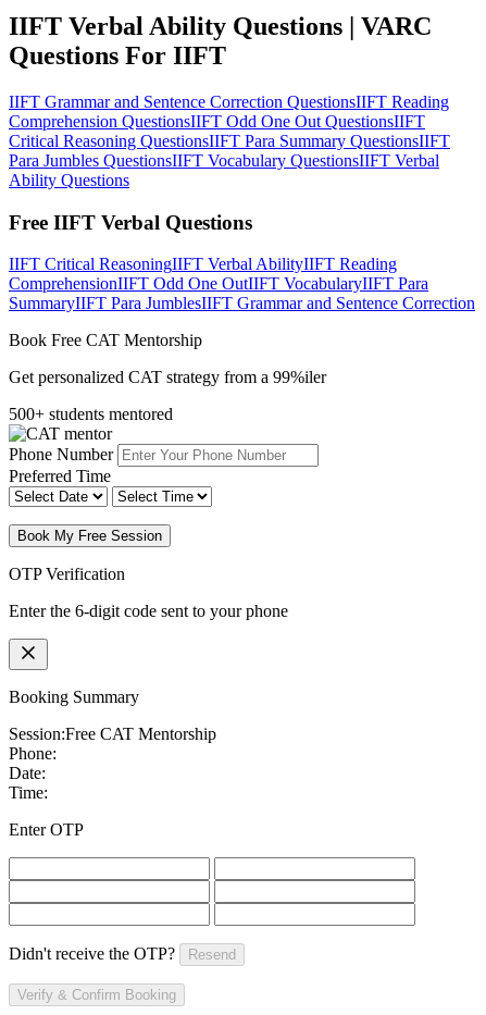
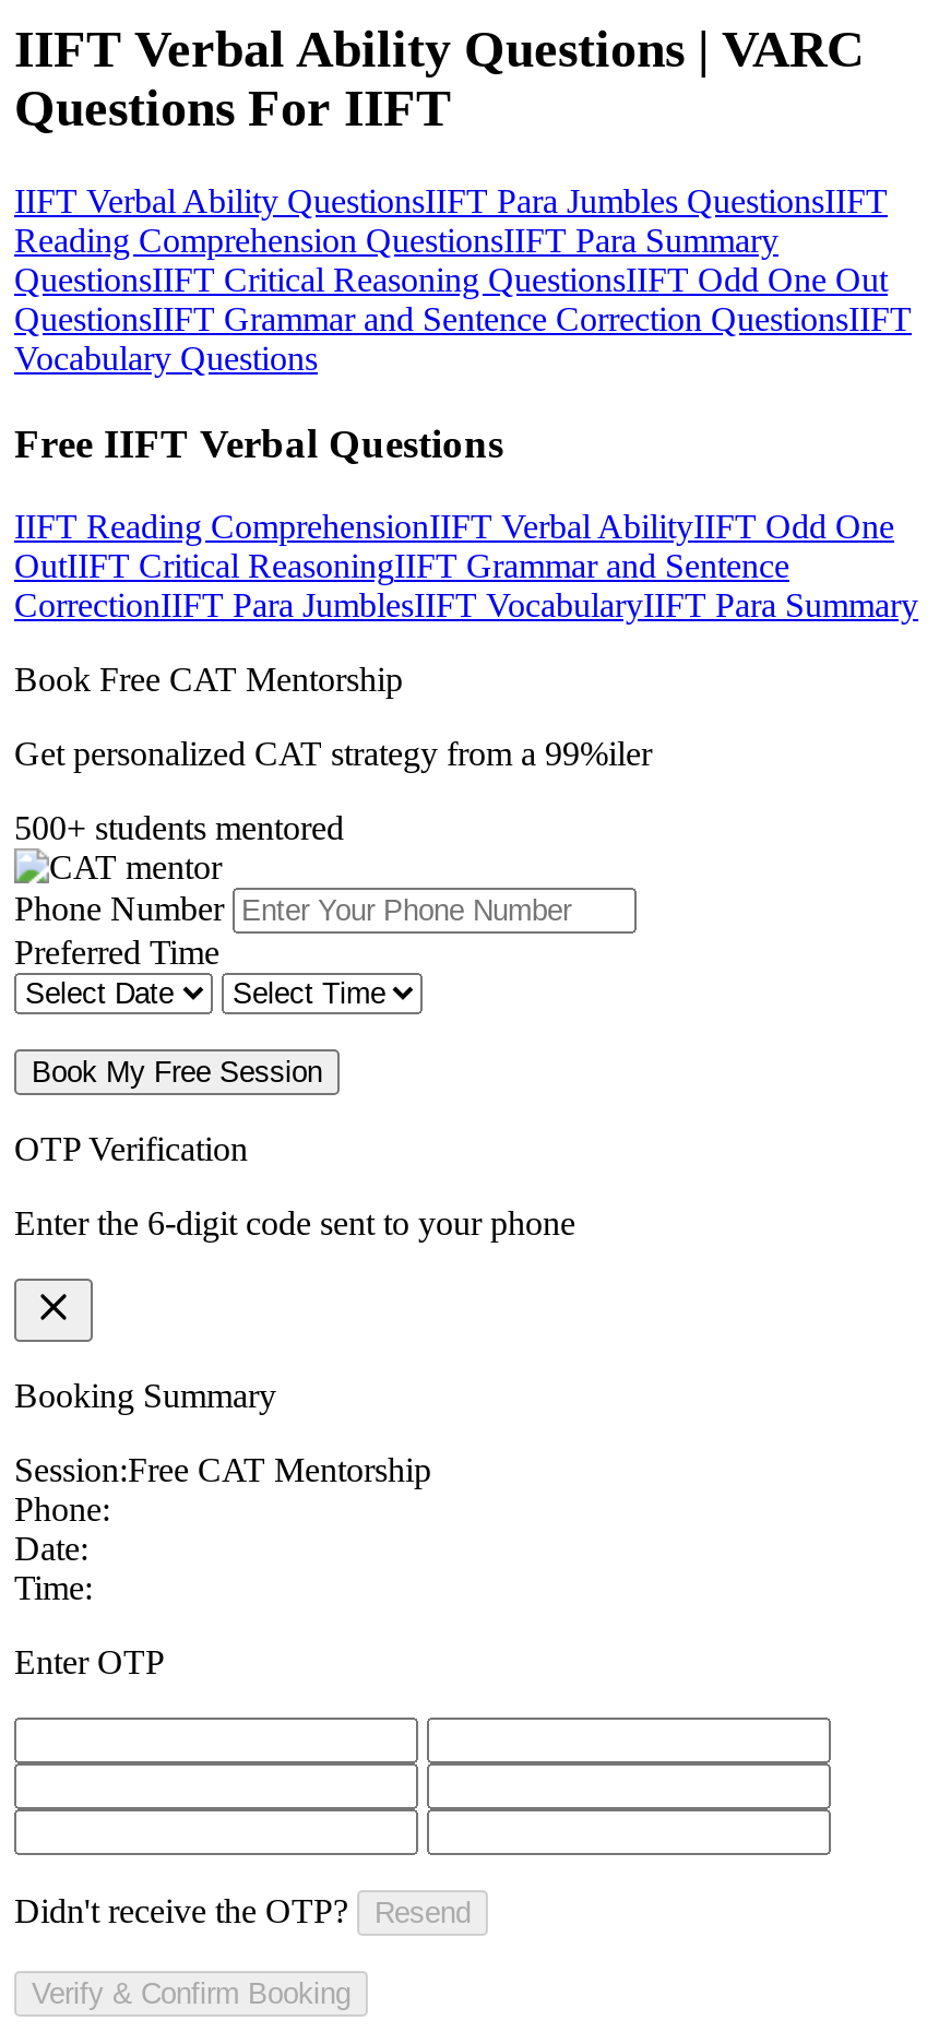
[9,92,450,189] IIFT Grammar and Sentence Correction QuestionsIIFT Reading | Comprehension QuestionsIIFT Odd One Out QuestionsIIFT | Critical Reasoning QuestionsIIFT Para Summary QuestionsIIFT | Para Jumbles QuestionsIIFT Vocabulary QuestionsIIFT Verbal | Ability Questions -> [14,182,912,376] IIFT Verbal Ability QuestionsIIFT Para Jumbles QuestionsIIFT | Reading Comprehension QuestionsIIFT Para Summary | QuestionsIIFT Critical Reasoning QuestionsIIFT Odd One Out | QuestionsIIFT Grammar and Sentence Correction QuestionsIIFT | Vocabulary Questions
[9,255,475,313] IIFT Critical ReasoningIIFT Verbal AbilityIIFT Reading | ComprehensionIIFT Odd One OutIIFT VocabularyIIFT Para | SummaryIIFT Para JumblesIIFT Grammar and Sentence Correction -> [14,509,918,624] IIFT Reading ComprehensionIIFT Verbal AbilityIIFT Odd One | OutIIFT Critical ReasoningIIFT Grammar and Sentence | CorrectionIIFT Para JumblesIIFT VocabularyIIFT Para Summary

